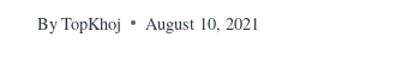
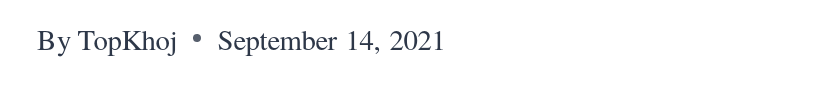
[37,12,259,34] By TopKhoj August 10, 2021 -> [37,20,445,58] By TopKhoj September 14, 2021

